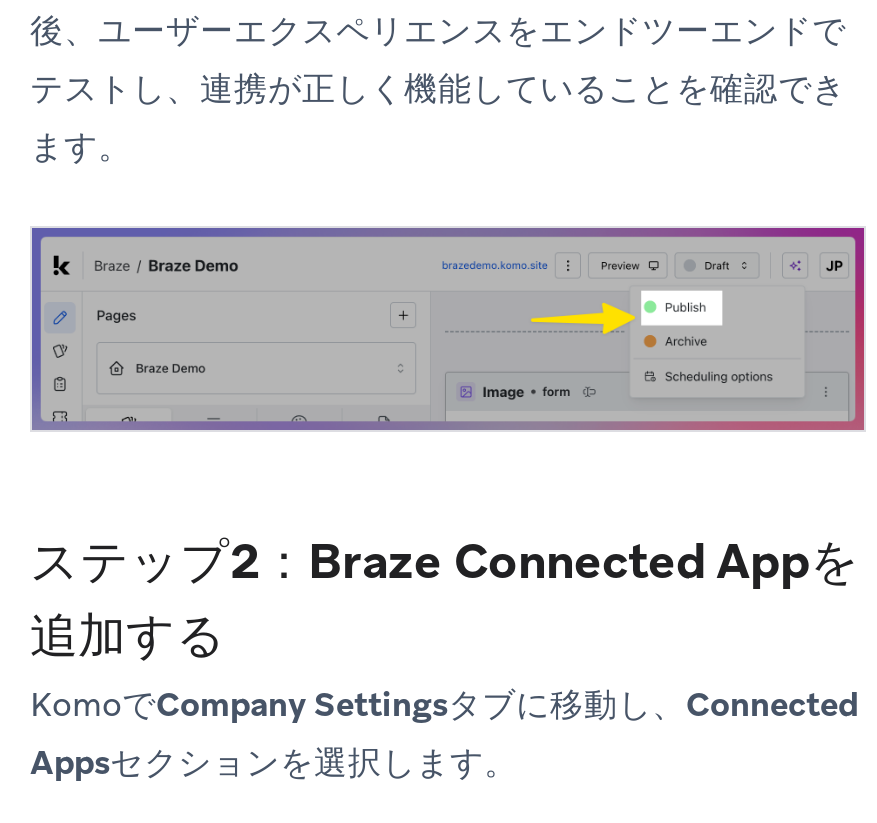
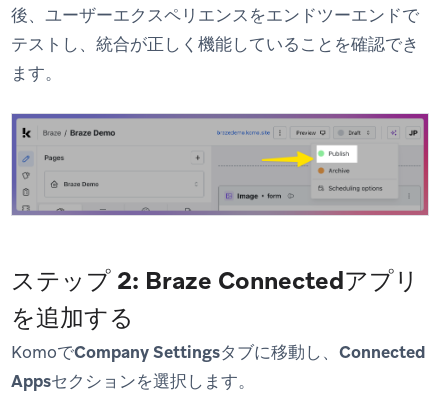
[30,65,846,109] テストし、連携が正しく機能していることを確認でき -> [11,33,419,55] テストし、統合が正しく機能していることを確認でき
[30,529,860,665] ステップ2：Braze Connected Appを | 追加する -> [11,265,419,333] ステップ 2: Braze Connectedアプリ | を追加する

